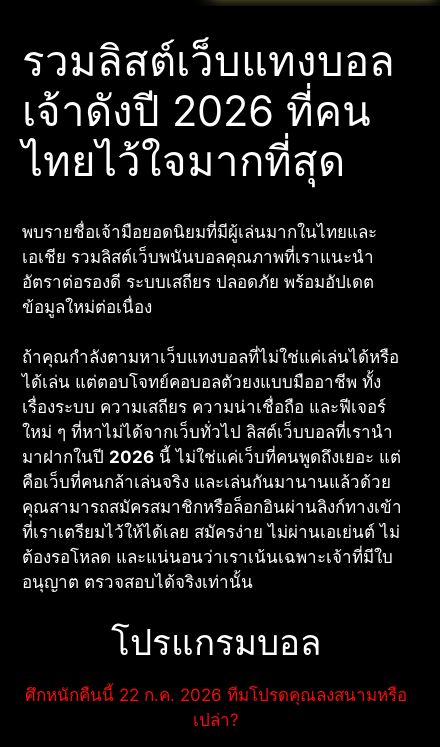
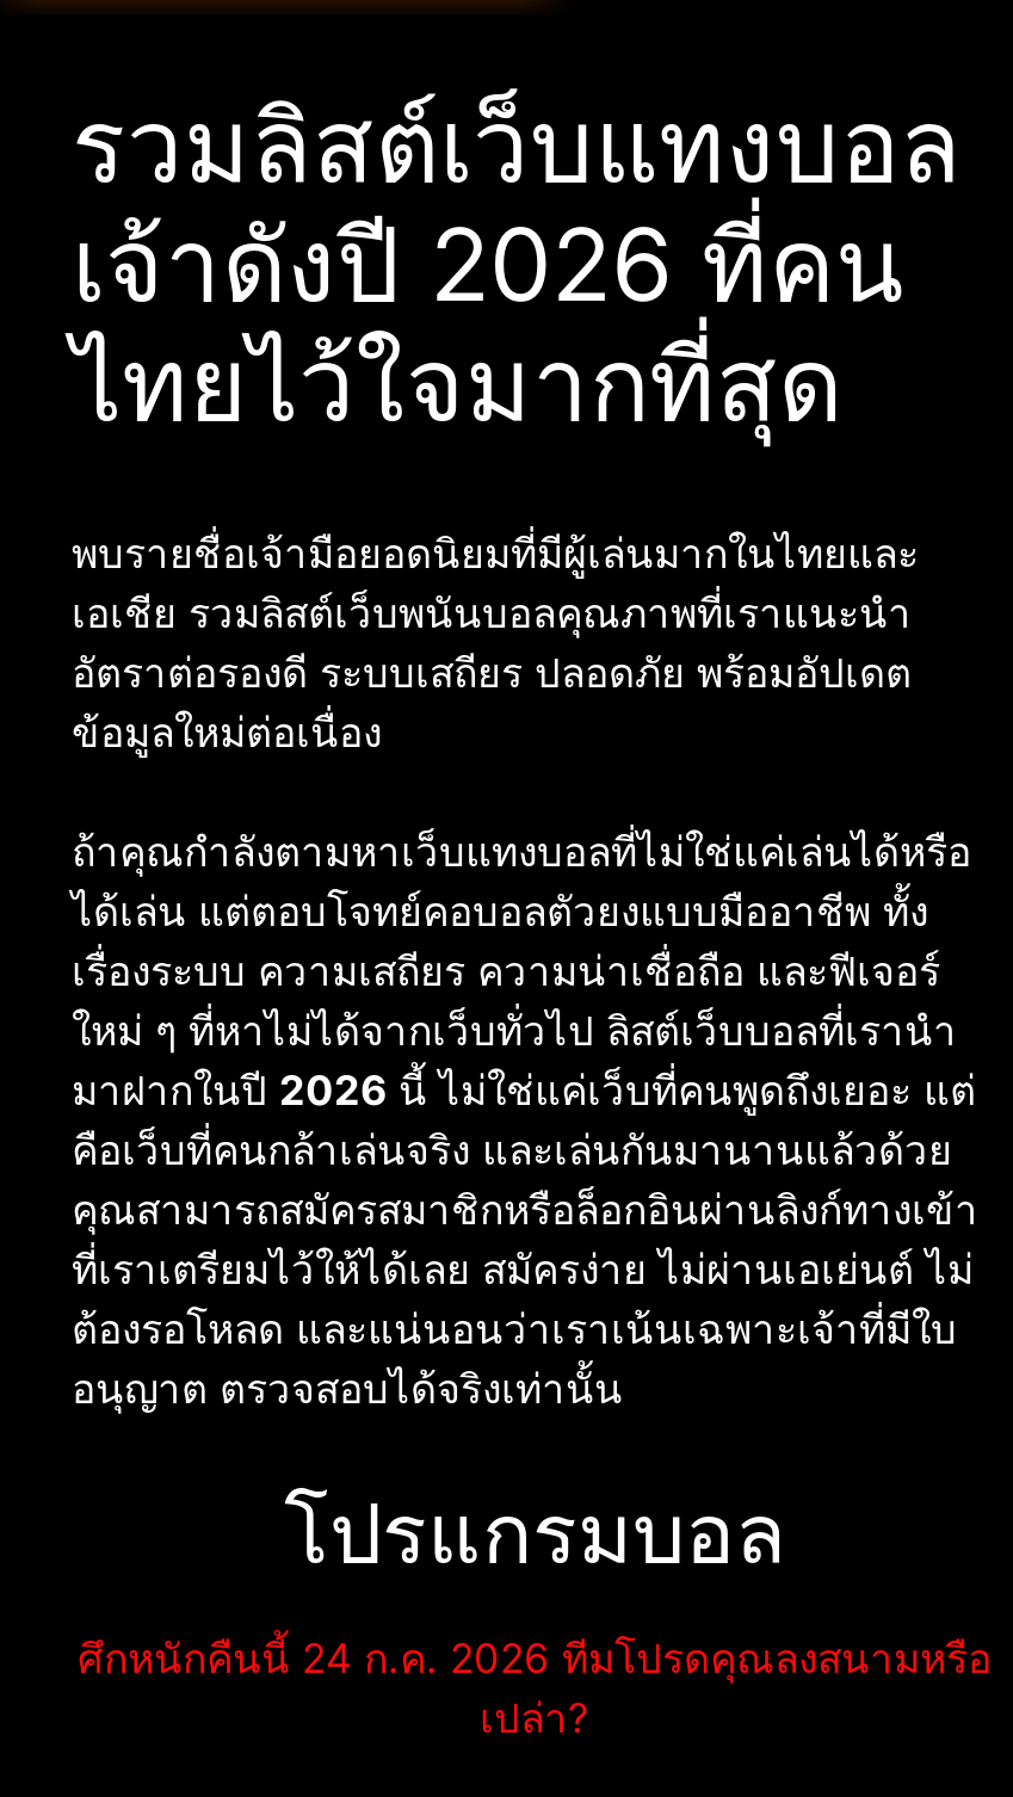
[25,685,407,705] ศึกหนักคืนนี้ 22 ก.ค. 2026 ทีมโปรดคุณลงสนามหรือ -> [78,1635,992,1682] ศึกหนักคืนนี้ 24 ก.ค. 2026 ทีมโปรดคุณลงสนามหรือ

